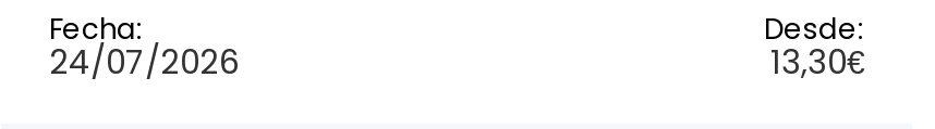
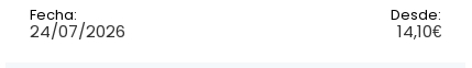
[770,40,864,85] 13,30€ -> [397,20,441,43] 14,10€

